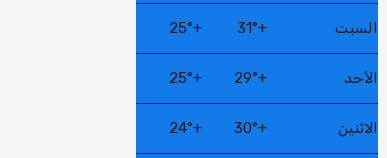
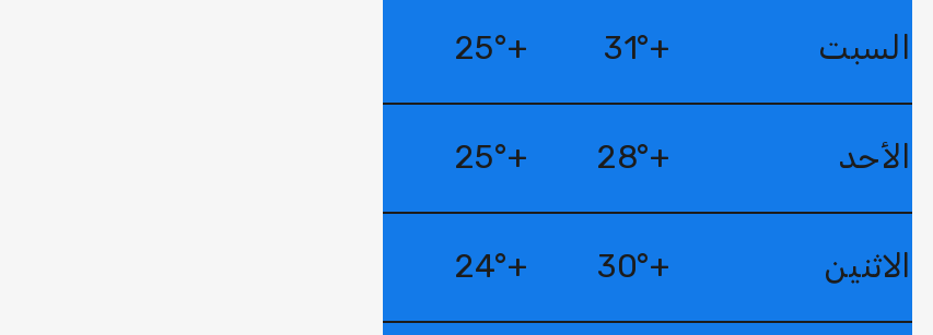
[234,69,258,87] 29° -> [597,138,650,178] 28°

